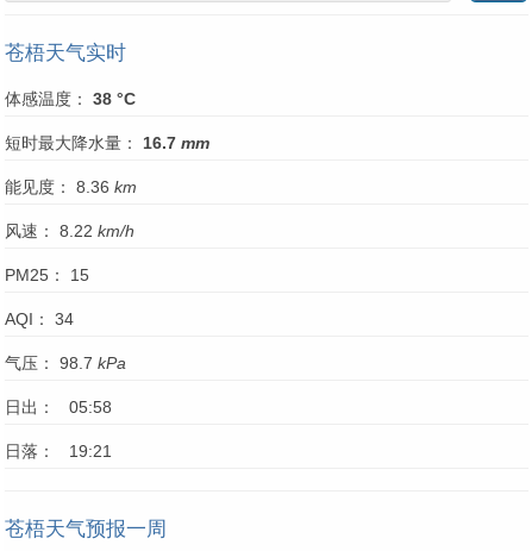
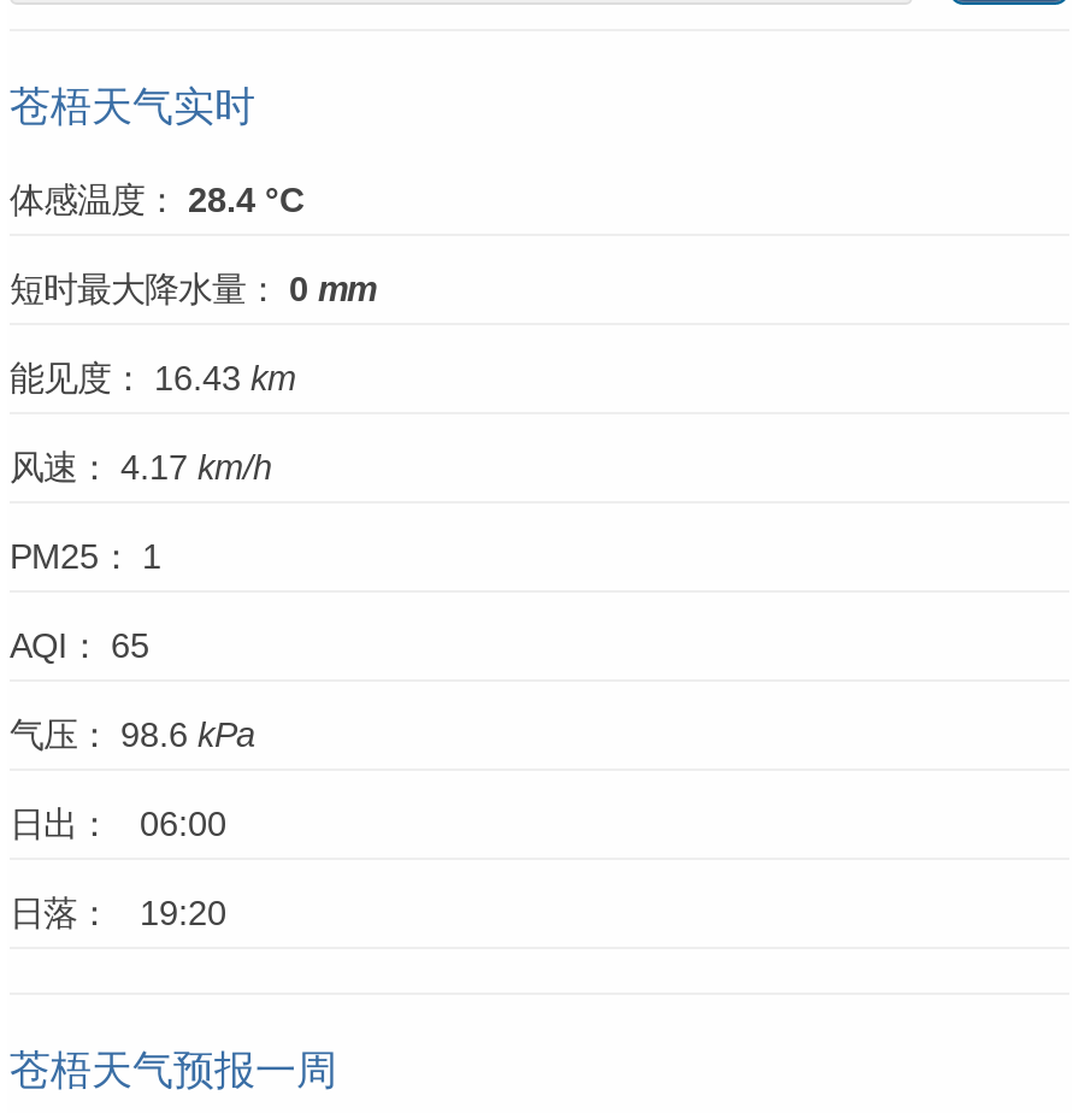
[5,89,136,108] 体感温度：38 °C -> [10,181,303,219] 体感温度：28.4 °C
[5,133,209,152] 短时最大降水量：16.7 mm -> [10,270,376,308] 短时最大降水量：0 mm
[5,177,137,196] 能见度： 8.36 km -> [10,359,296,397] 能见度： 16.43 km
[5,221,134,240] 风速： 8.22 km/h -> [10,448,272,487] 风速： 4.17 km/h
[5,265,89,284] PM25： 15 -> [10,537,161,576] PM25： 1
[5,309,74,328] AQI： 34 -> [10,626,149,665] AQI： 65
[5,353,126,372] 气压： 98.7 kPa -> [10,715,255,754] 气压： 98.6 kPa
[5,397,112,417] 日出： 05:58 -> [10,805,226,843] 日出： 06:00
[5,442,112,461] 日落： 19:21 -> [10,894,226,932] 日落： 19:20

